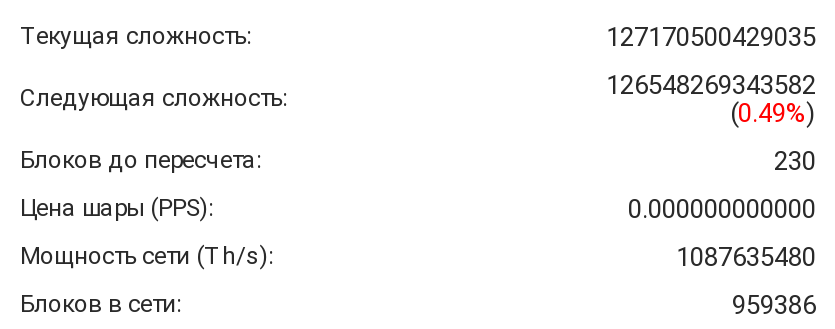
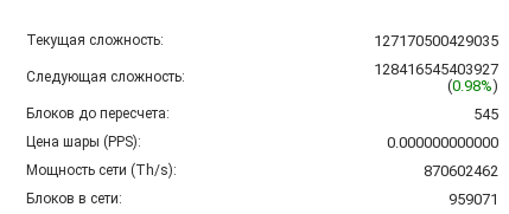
[606,69,816,99] 126548269343582 -> [374,60,498,77] 128416545403927
[730,97,816,127] (0.49%) -> [447,76,498,94] (0.98%)
[774,145,816,175] 230 -> [473,105,498,122] 545
[676,241,816,271] 1087635480 -> [424,161,498,179] 870602462
[732,289,816,319] 959386 -> [448,190,498,207] 959071

